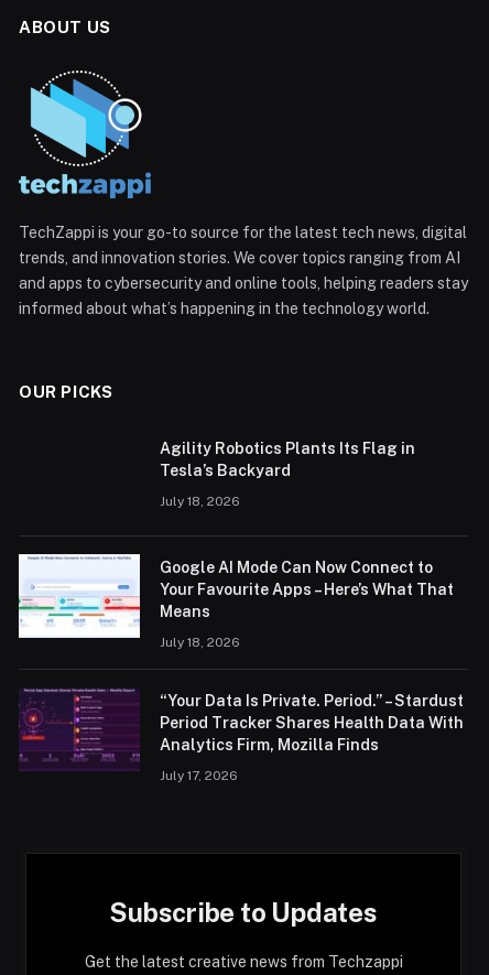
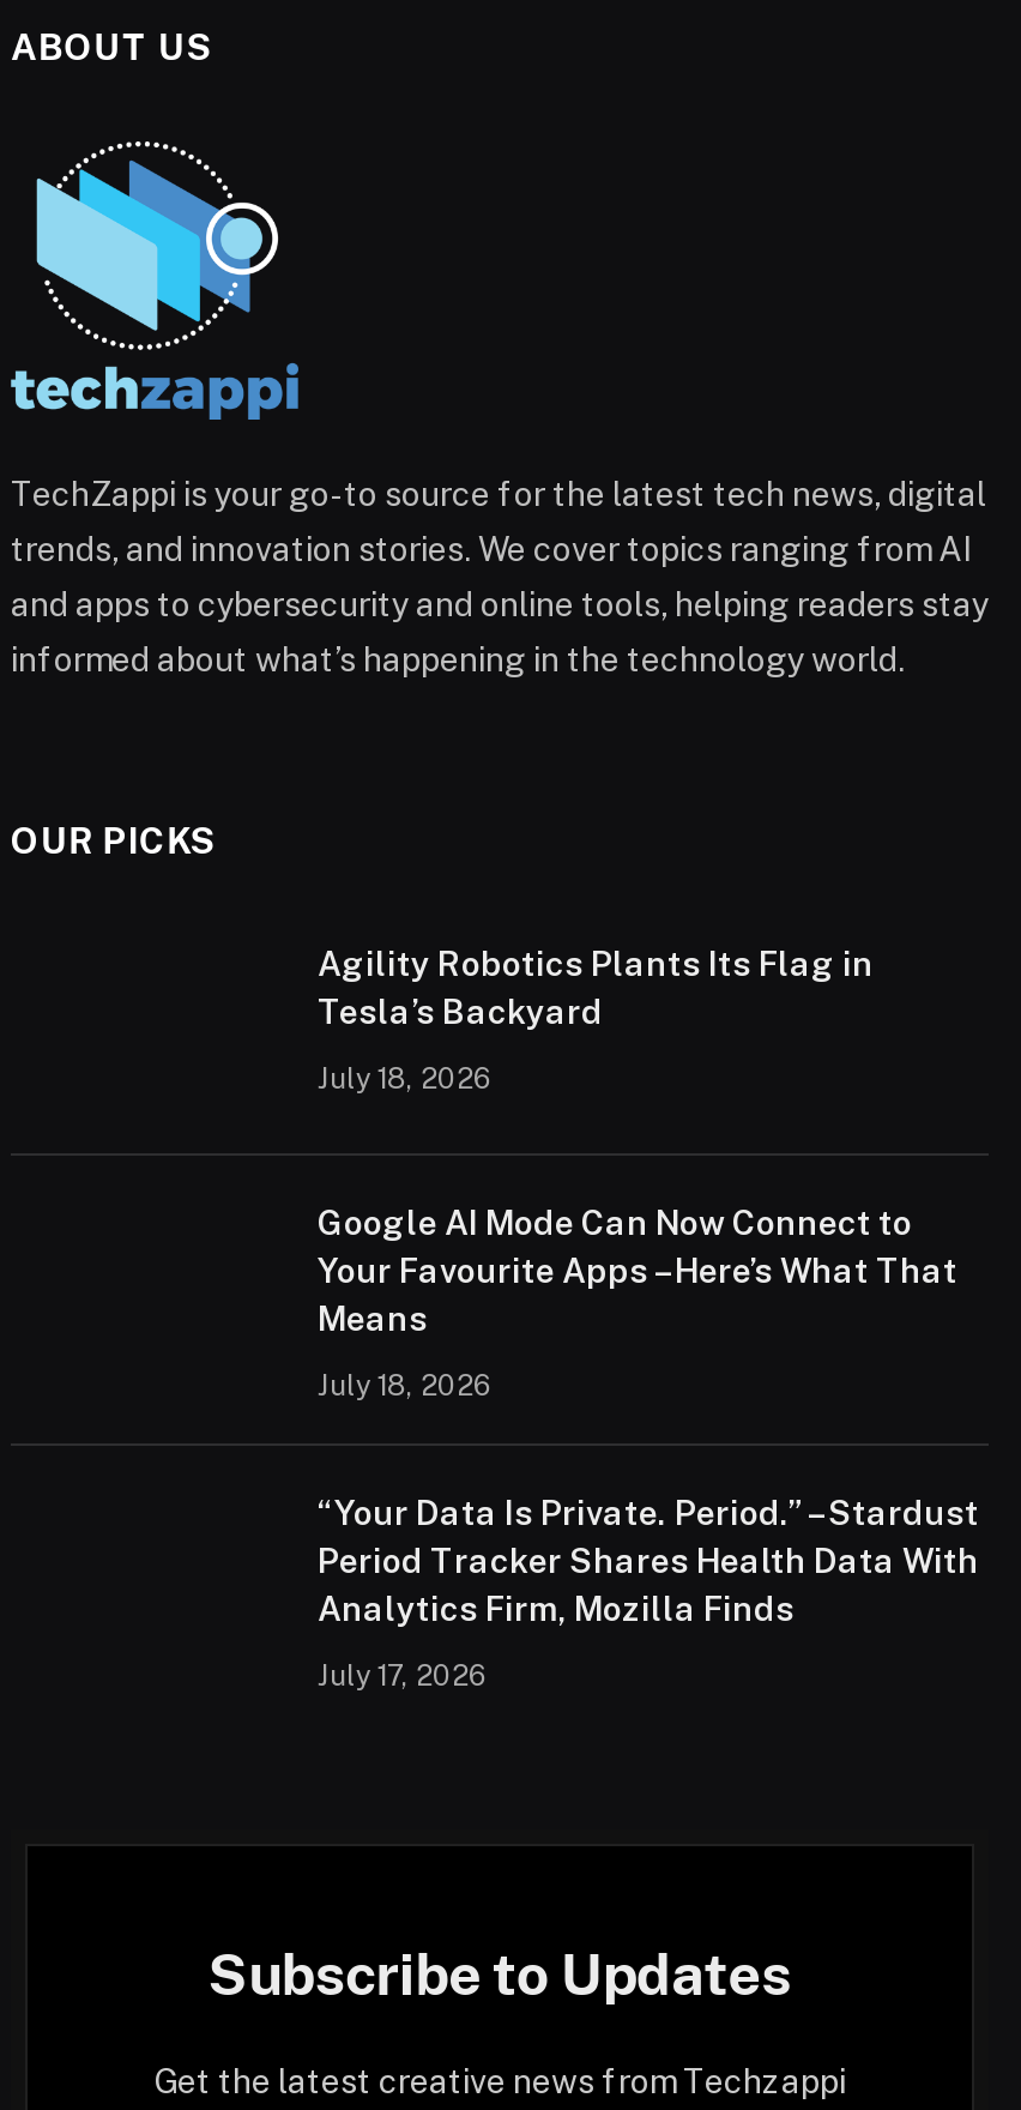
[18,553,141,639] [image] -> none
[19,687,140,771] [image] -> none

